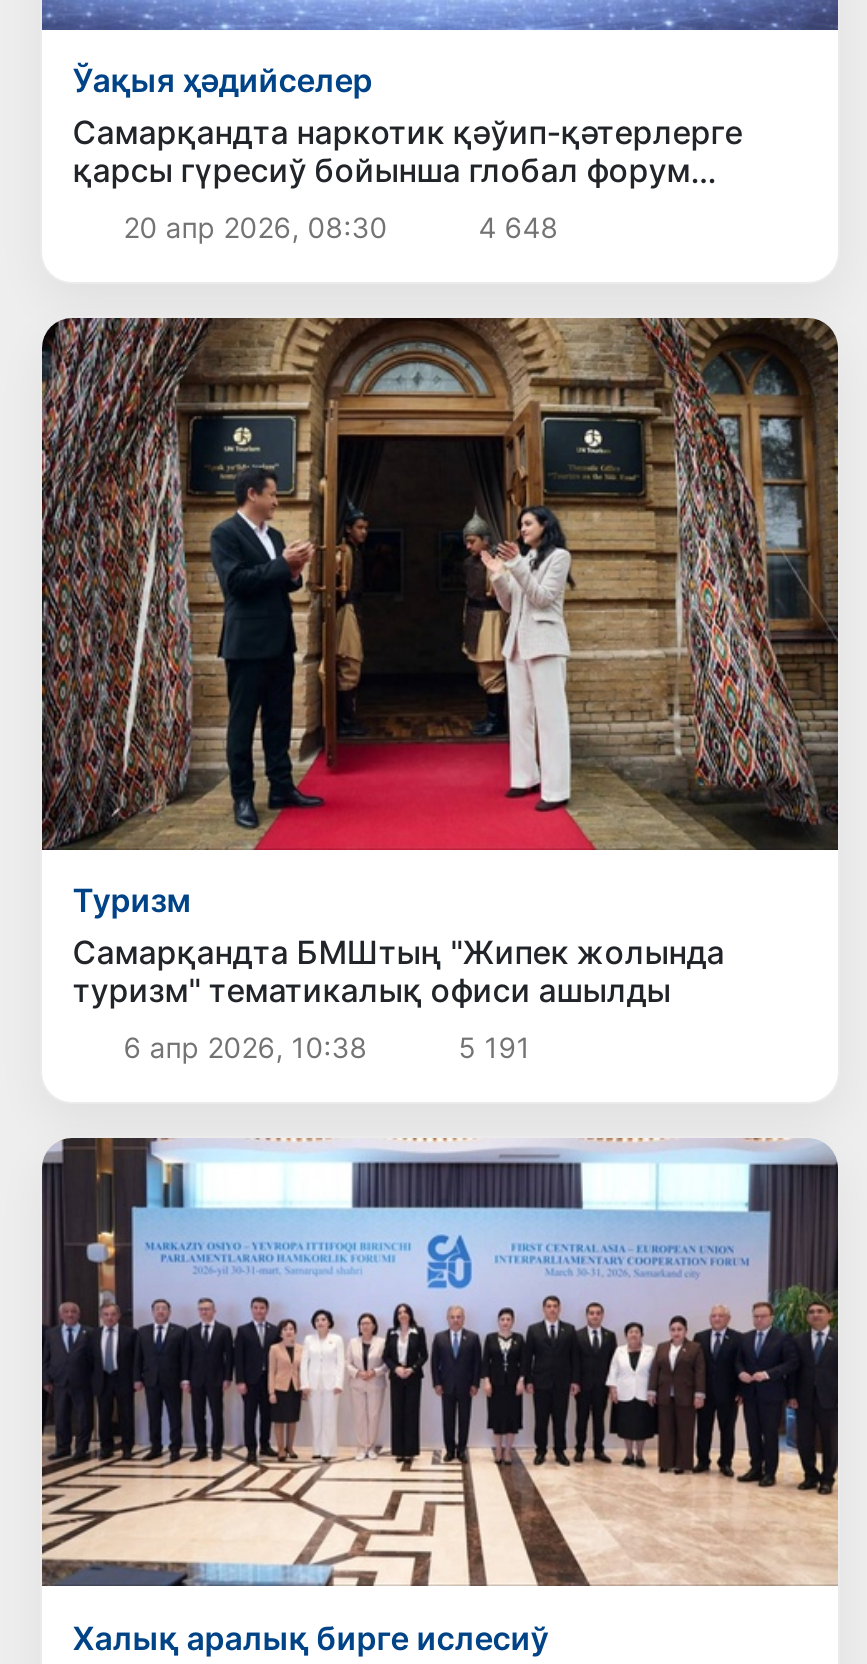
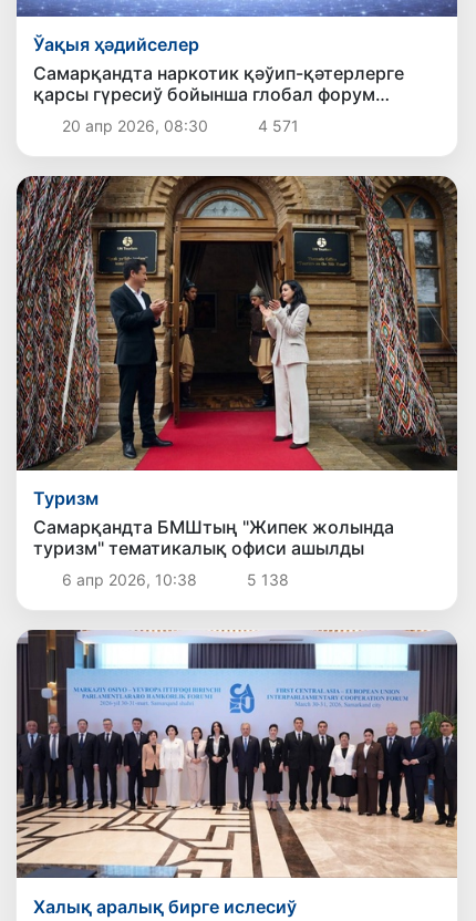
[470,211,558,245] 4 648 -> [254,117,299,136] 4 571
[450,1031,530,1065] 5 191 -> [243,571,289,589] 5 138

